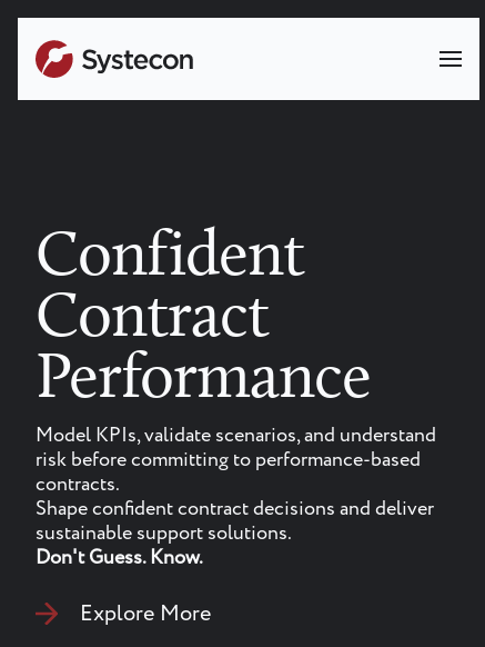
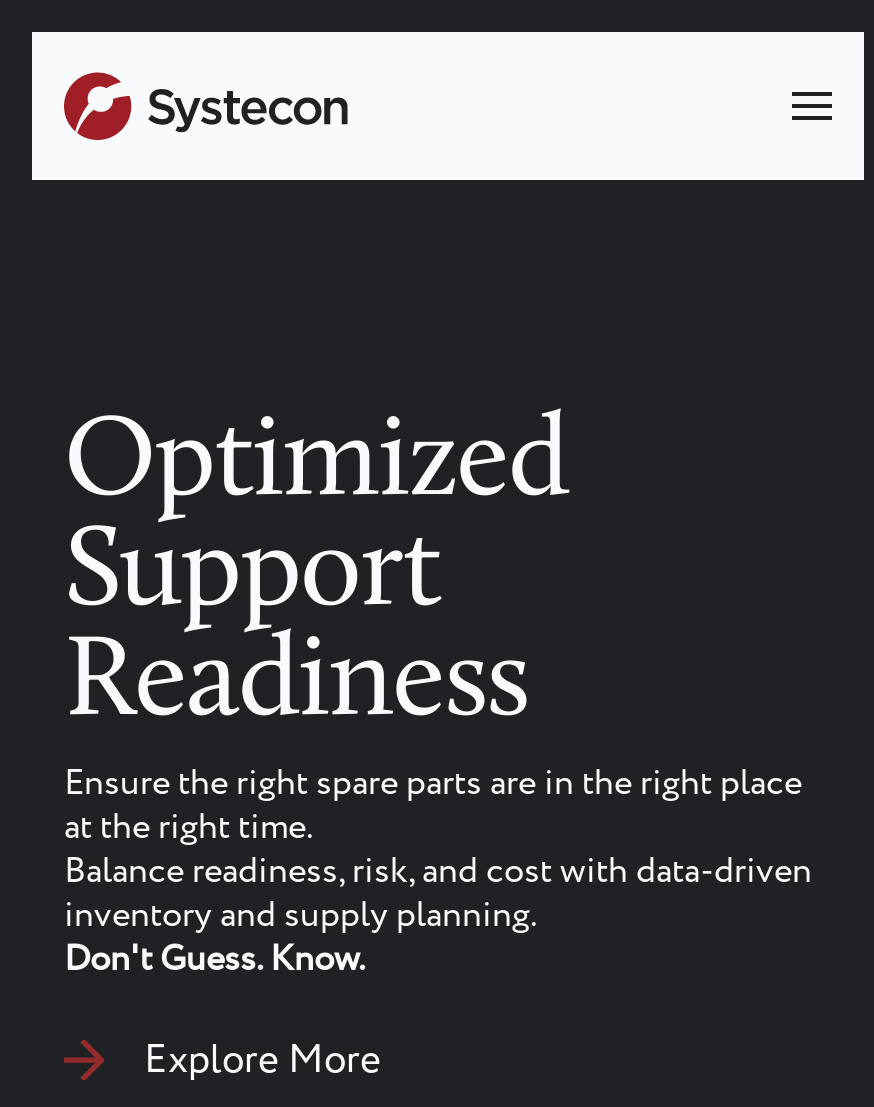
[36,213,436,548] Confident | Contract | Performance | Model KPIs, validate scenarios, and understand | risk before committing to performance-based | contracts. | Shape confident contract decisions and deliver | sustainable support solutions. -> [64,384,812,942] Optimized | Support | Readiness | Ensure the right spare parts are in the right place | at the right time. | Balance readiness, risk, and cost with data-driven | inventory and supply planning.

